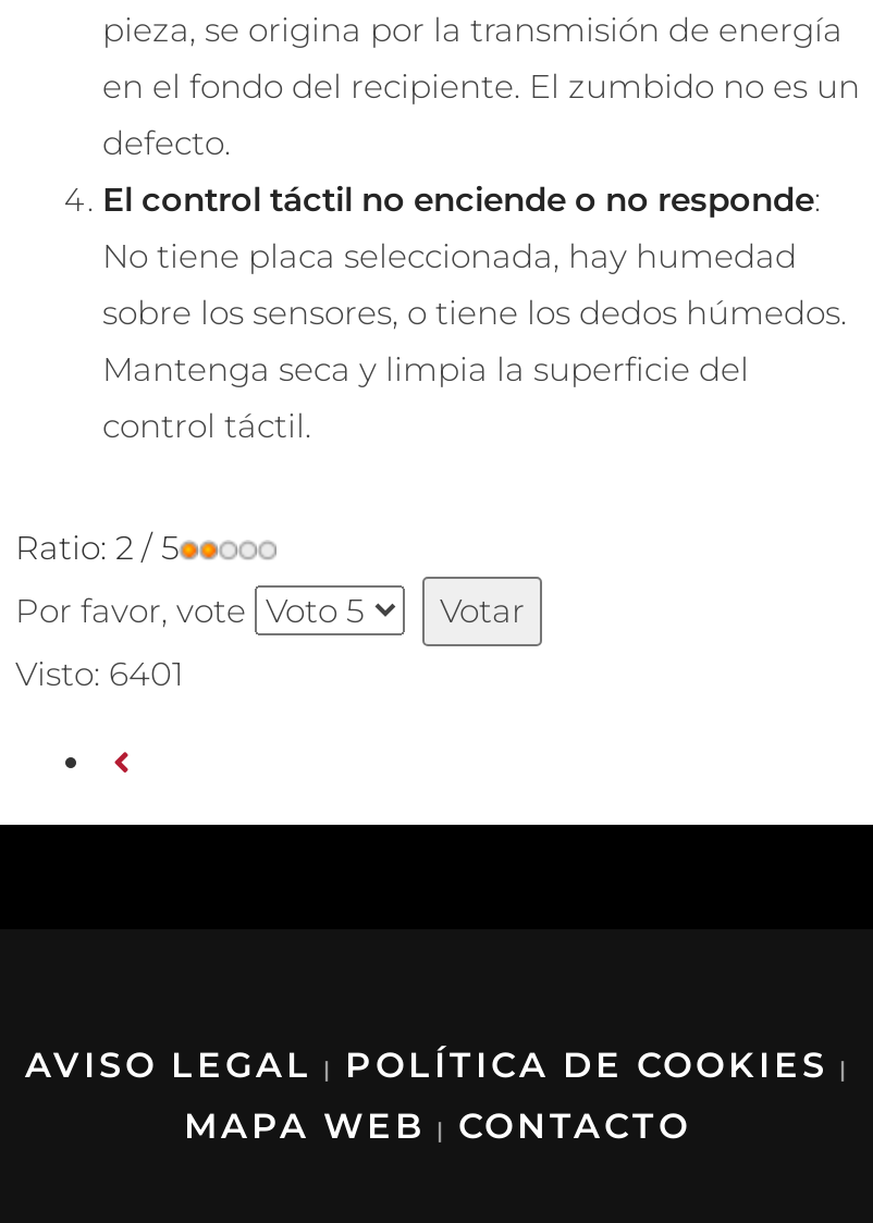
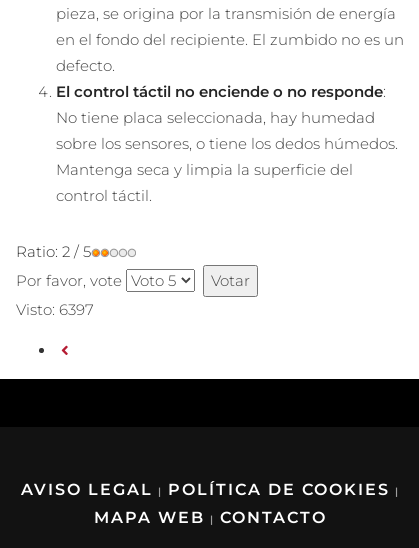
[15,653,183,694] Visto: 6401 -> [16,300,94,319] Visto: 6397

